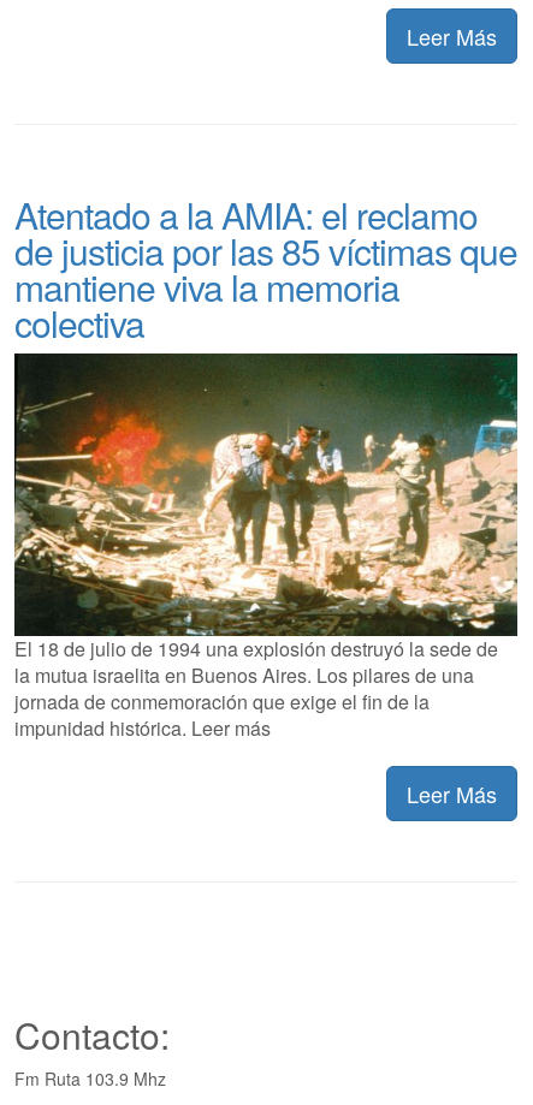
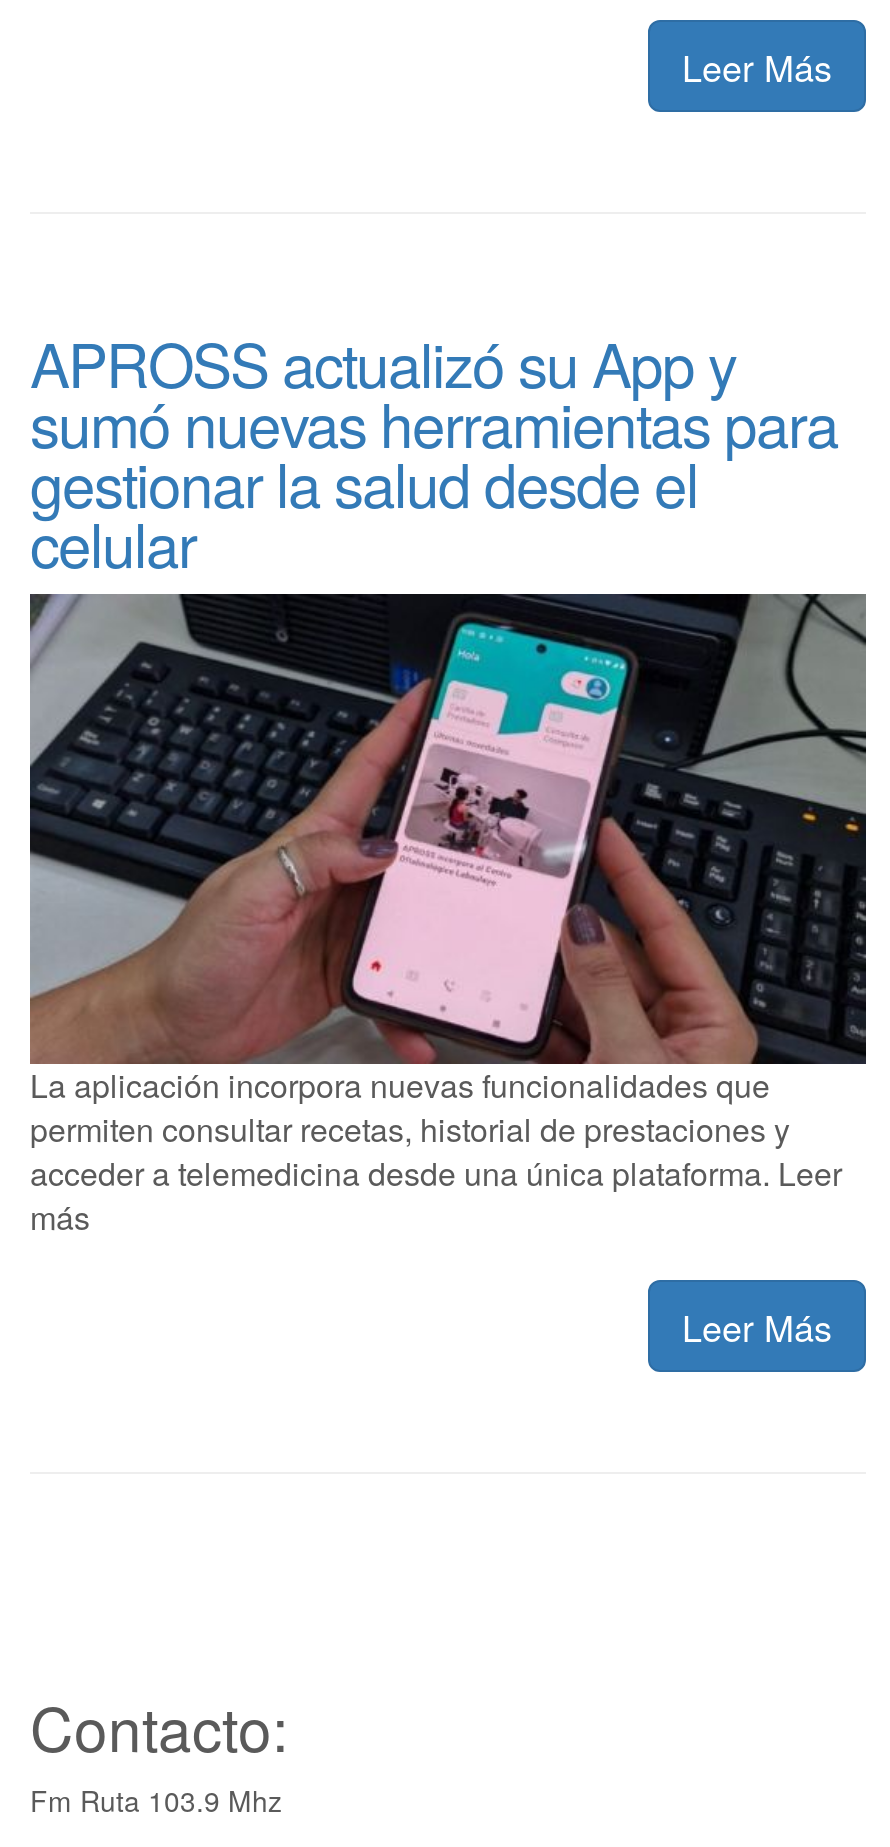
[14,188,517,348] Atentado a la AMIA: el reclamo | de justicia por las 85 víctimas que | mantiene viva la memoria | colectiva -> [30,319,838,585] APROSS actualizó su App y | sumó nuevas herramientas para | gestionar la salud desde el | celular
[13,352,519,742] [image] | El 18 de julio de 1994 una explosión destruyó la sede de | la mutua israelita en Buenos Aires. Los pilares de una | jornada de conmemoración que exige el fin de la | impunidad histórica. Leer más -> [28,592,868,1240] [image] | La aplicación incorpora nuevas funcionalidades que | permiten consultar recetas, historial de prestaciones y | acceder a telemedicina desde una única plataforma. Leer | más

